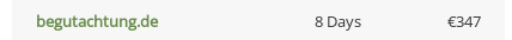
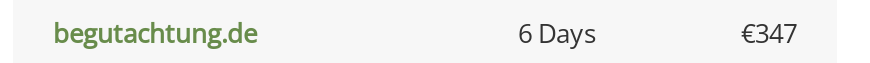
[314,11,361,32] 8 Days -> [518,15,596,51] 6 Days

